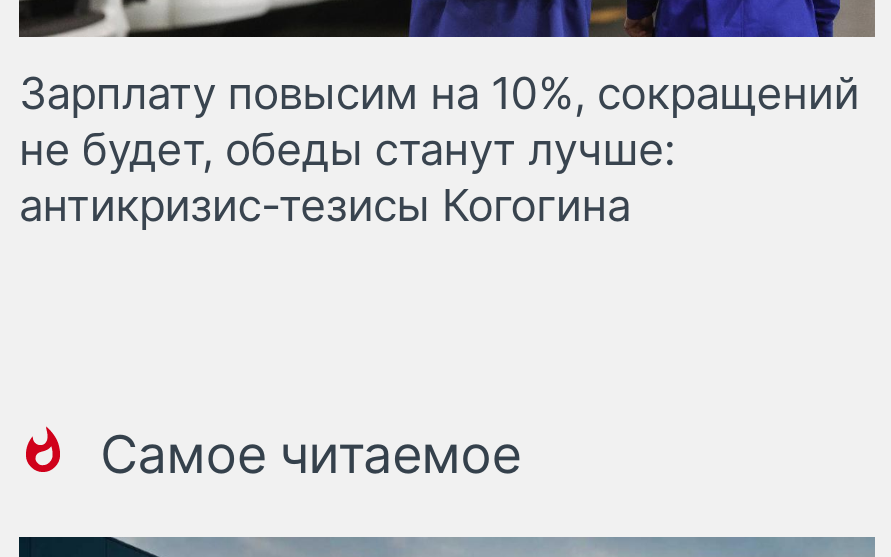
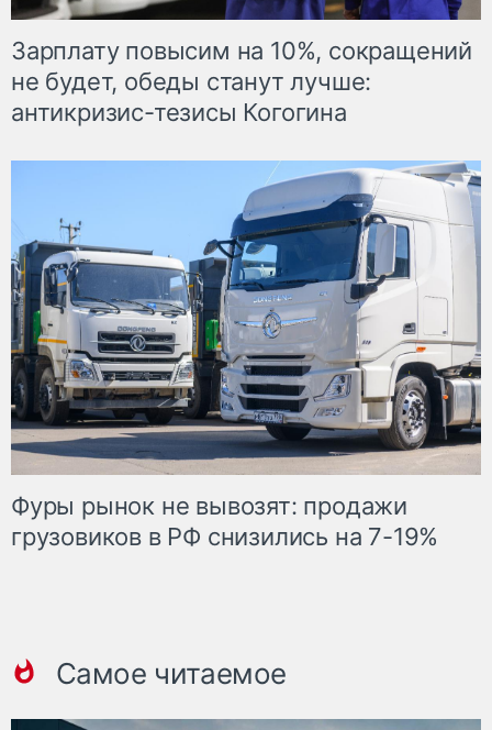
none -> [10,159,481,551] [image] | Фуры рынок не вывозят: продажи | грузовиков в РФ снизились на 7-19%

